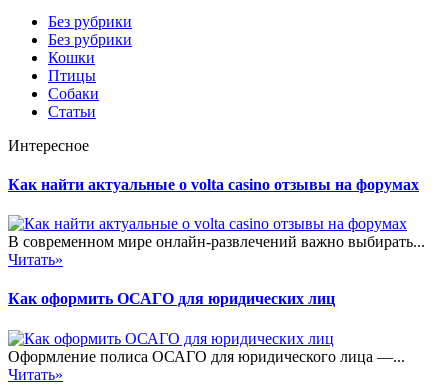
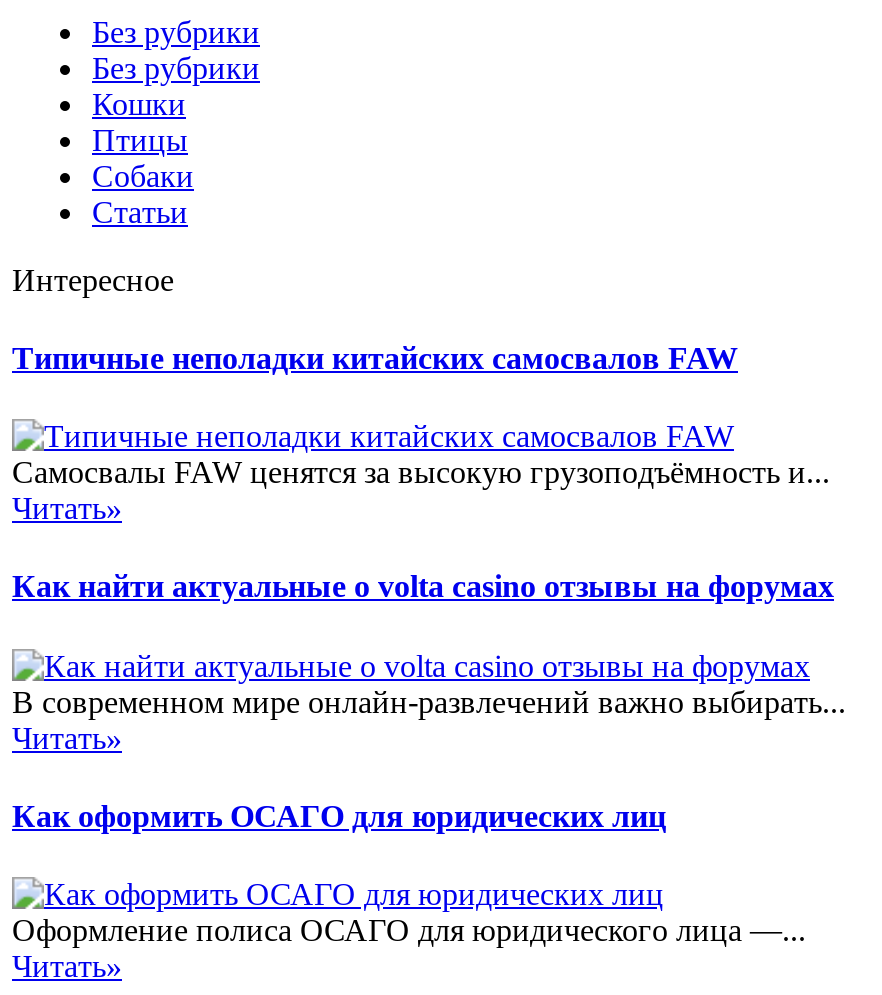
none -> [12,341,830,525] Типичные неполадки китайских самосвалов FAW | Самосвалы FAW ценятся за высокую грузоподъёмность и... | Читать»

